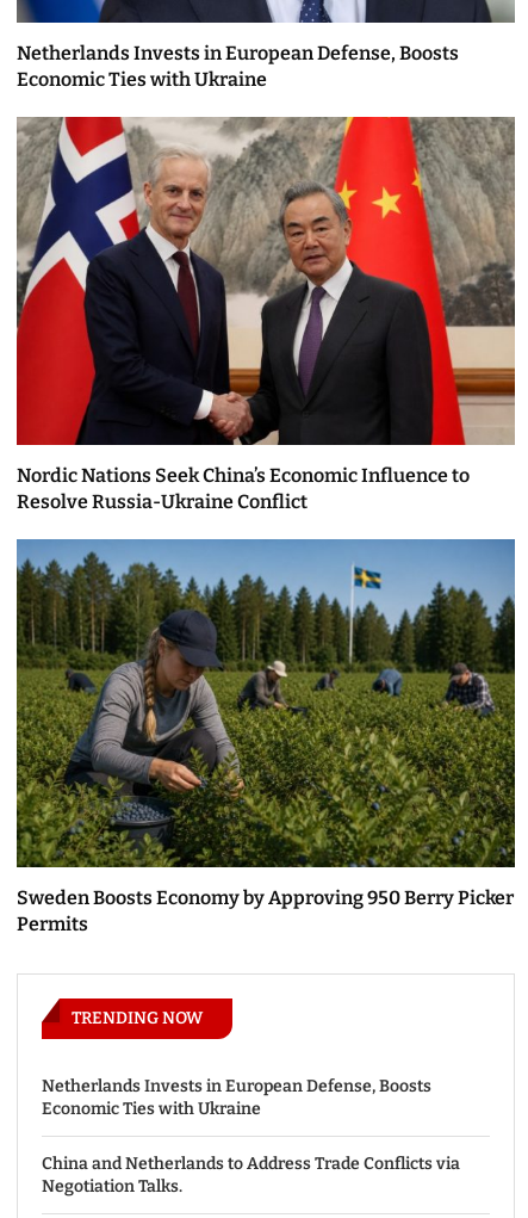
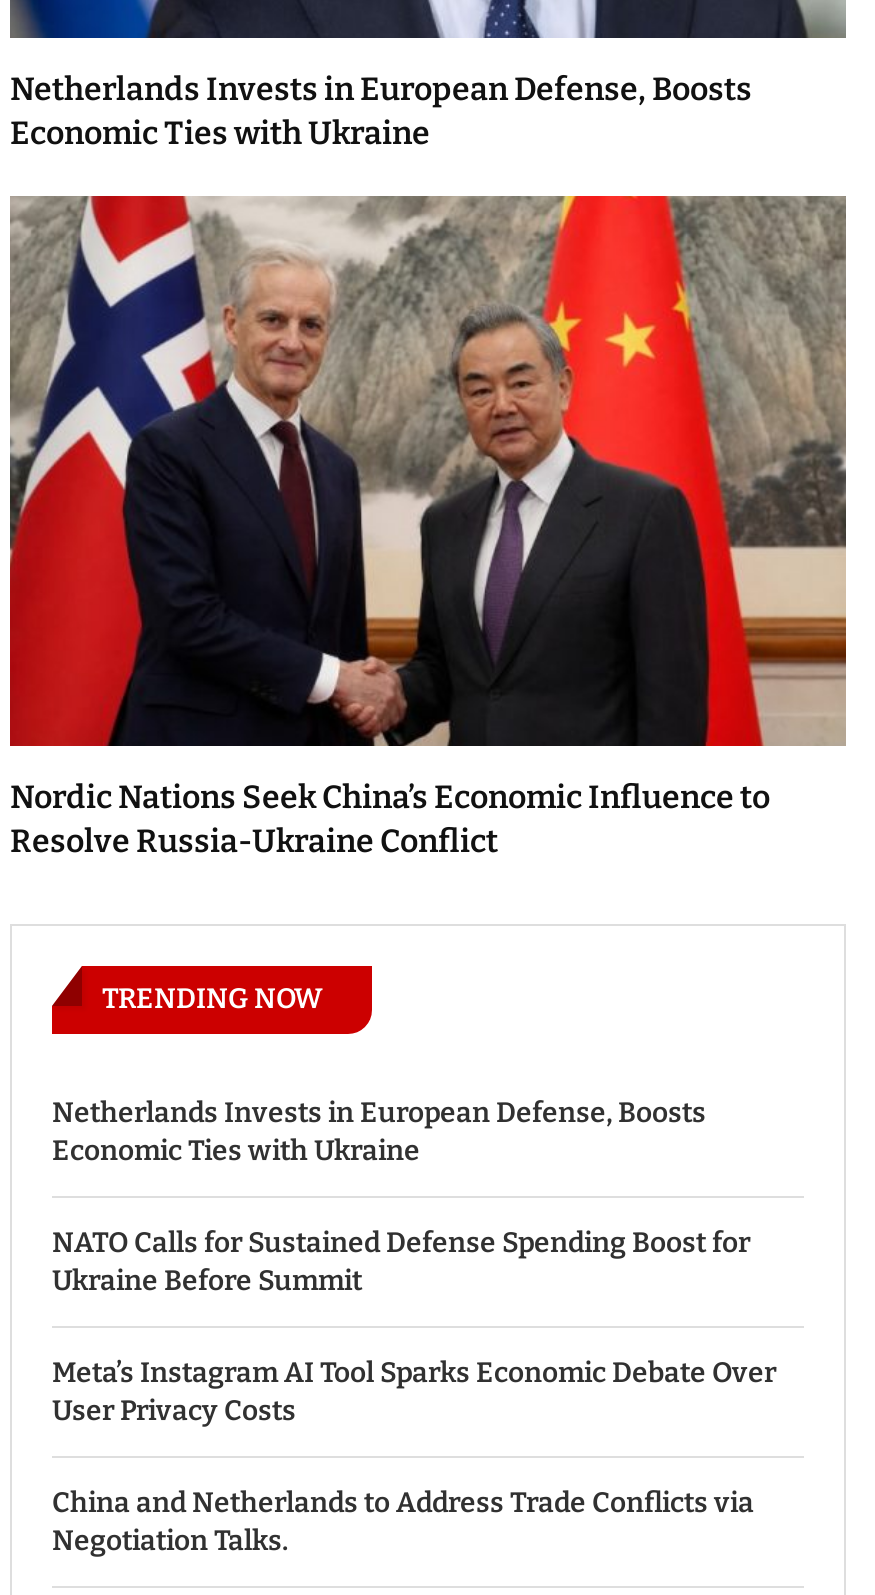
[15,538,516,935] [image] | Sweden Boosts Economy by Approving 950 Berry Picker | Permits -> none
moved [42,1008,431,1119] -> [52,982,706,1168]: TRENDING NOW | Netherlands Invests in European Defense, Boosts | Economic Ties with Ukraine
none -> [52,1226,776,1428] NATO Calls for Sustained Defense Spending Boost for | Ukraine Before Summit | Meta’s Instagram AI Tool Sparks Economic Debate Over | User Privacy Costs

